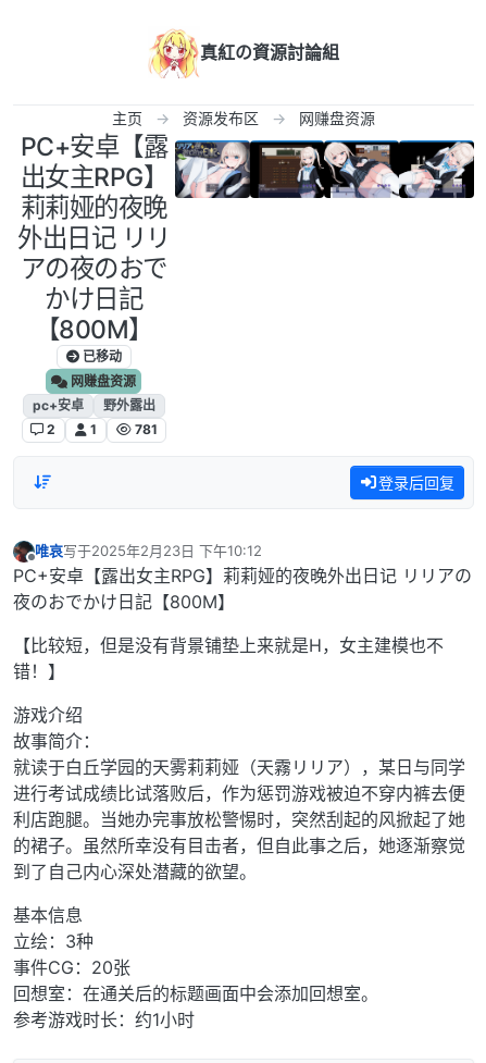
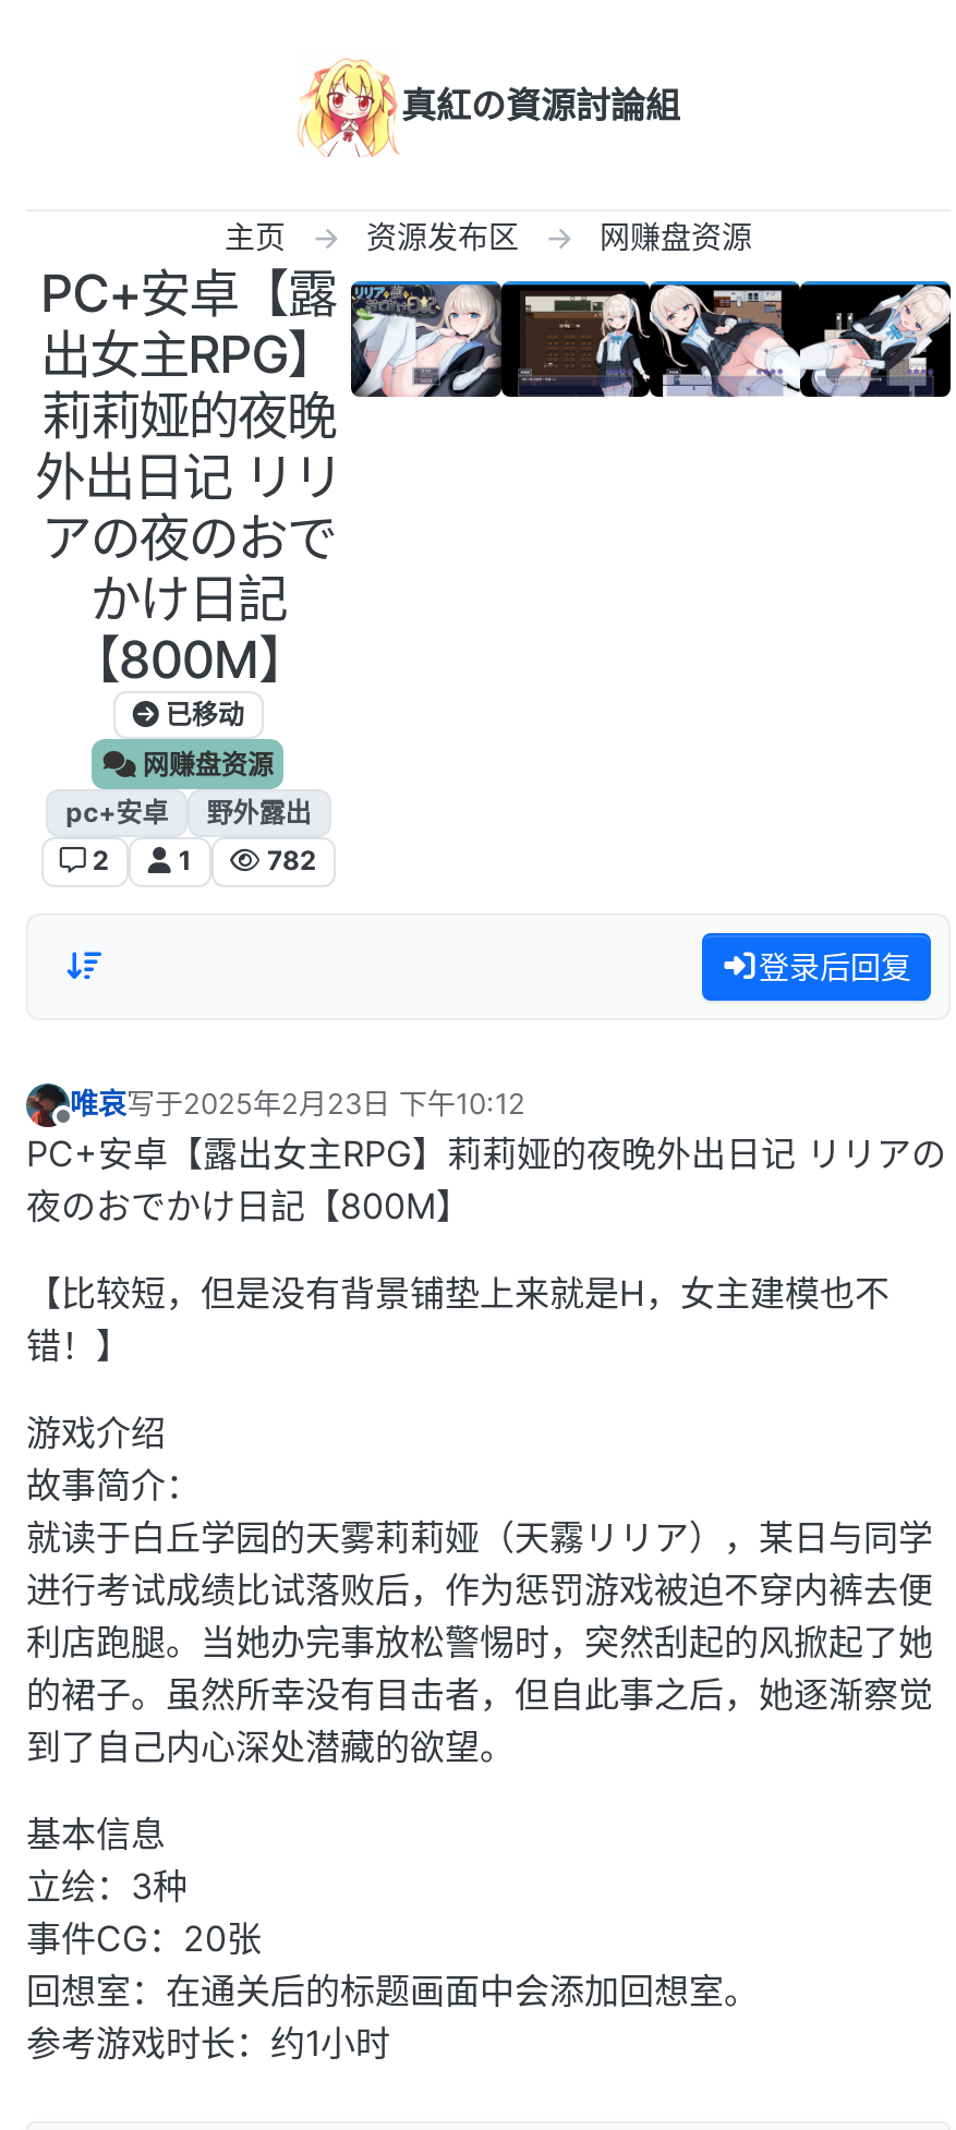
[134,421,157,438] 781 -> [267,844,317,877] 782

